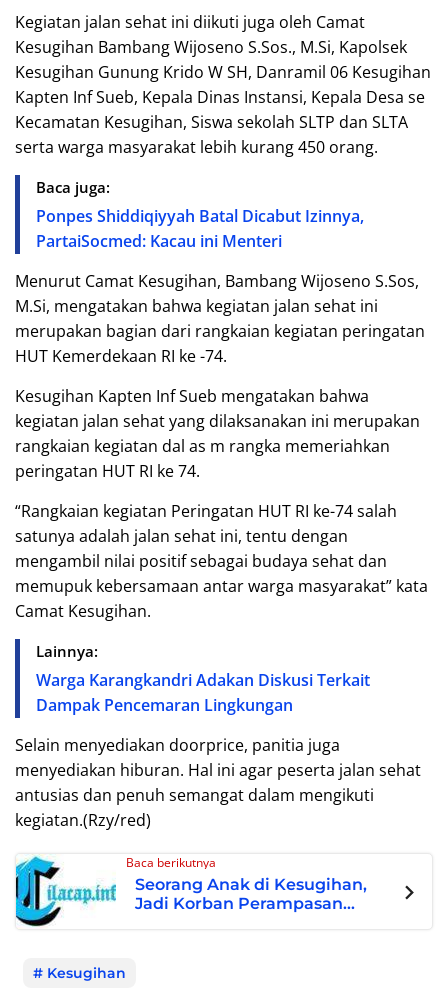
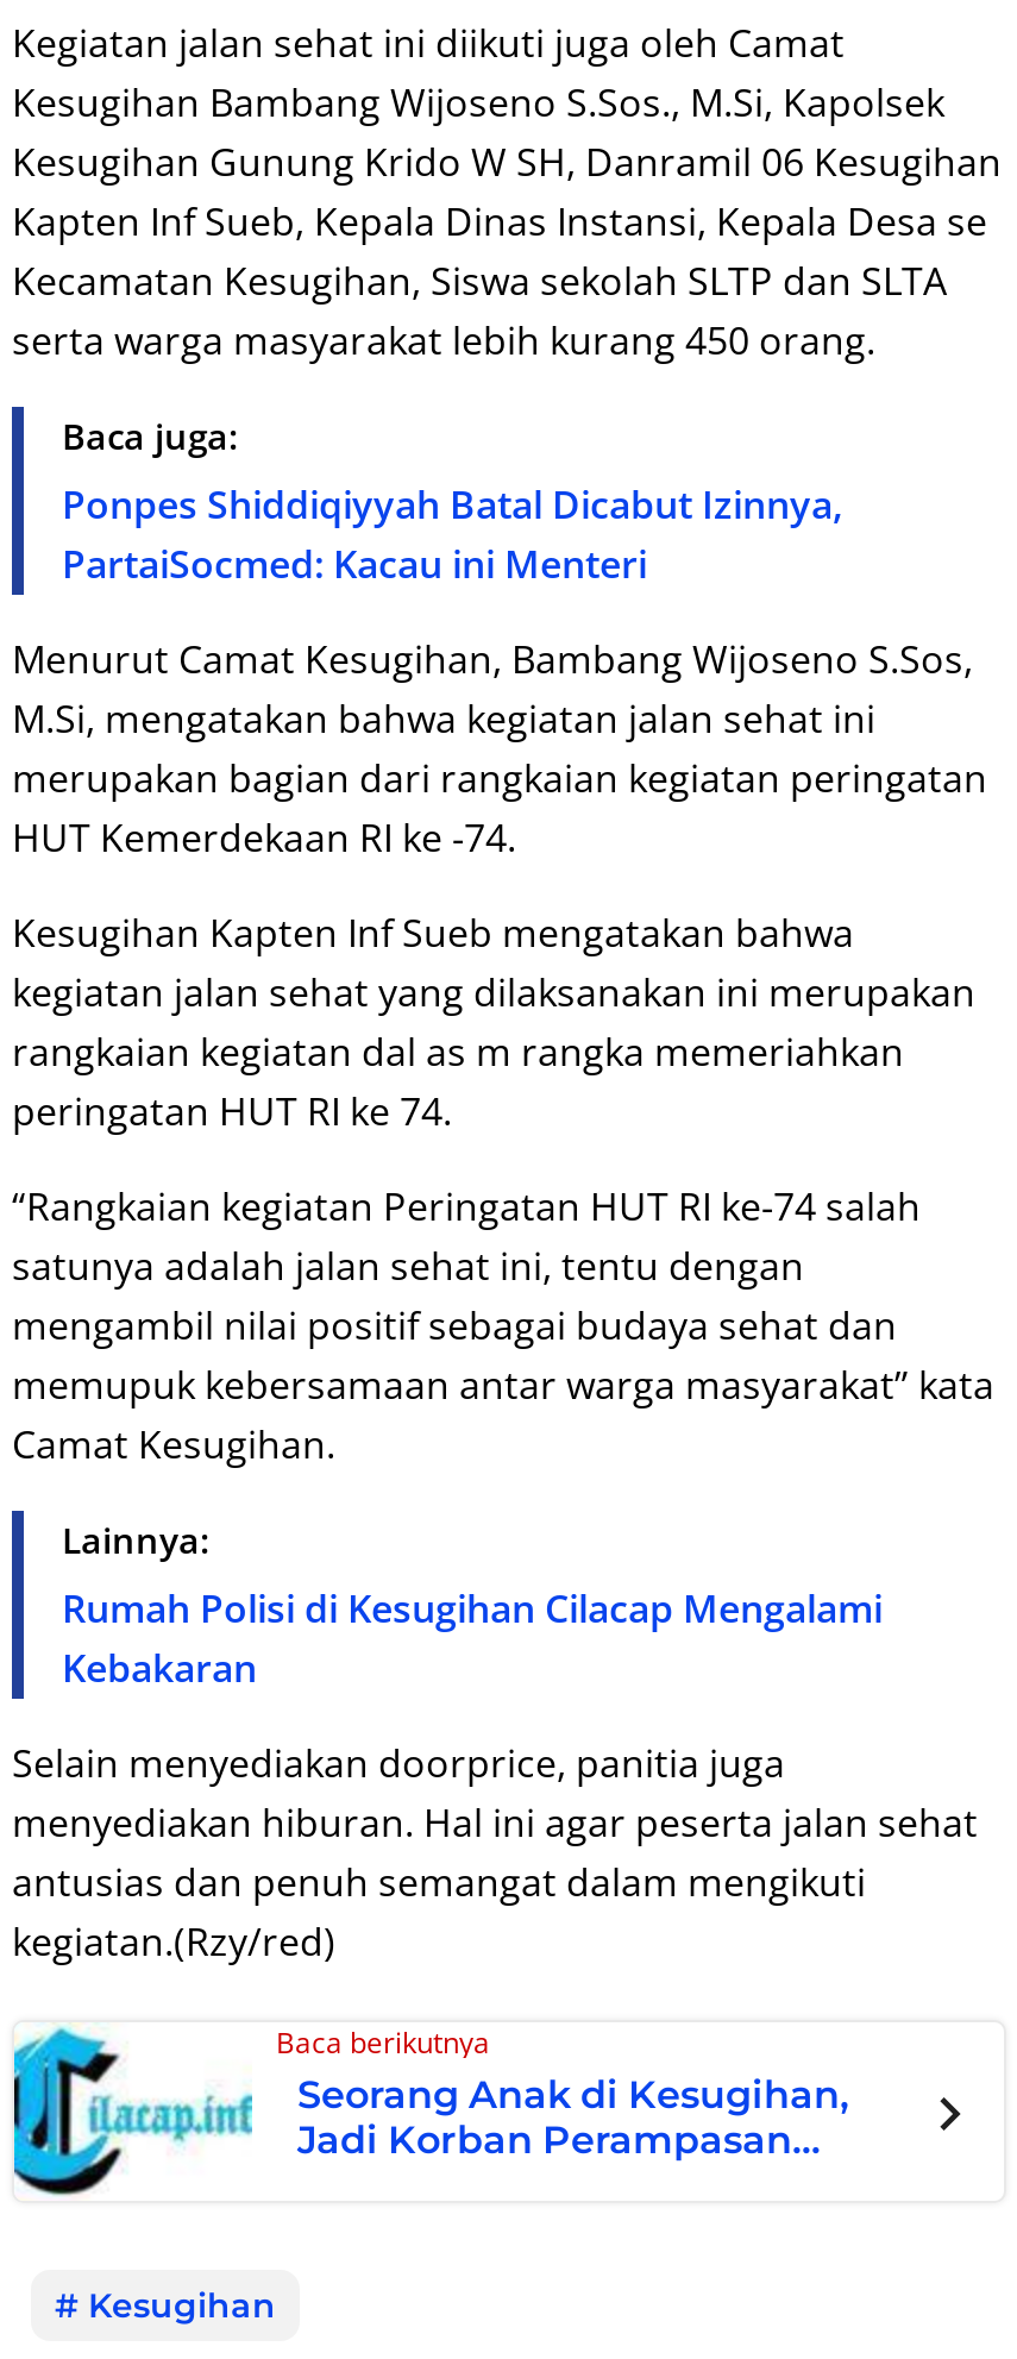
[36,669,370,716] Warga Karangkandri Adakan Diskusi Terkait | Dampak Pencemaran Lingkungan -> [62,1582,883,1694] Rumah Polisi di Kesugihan Cilacap Mengalami | Kebakaran

